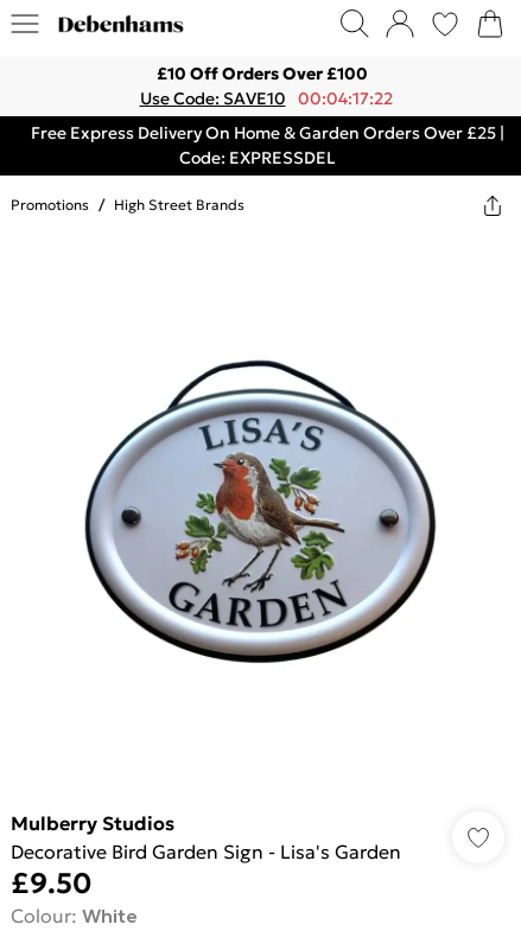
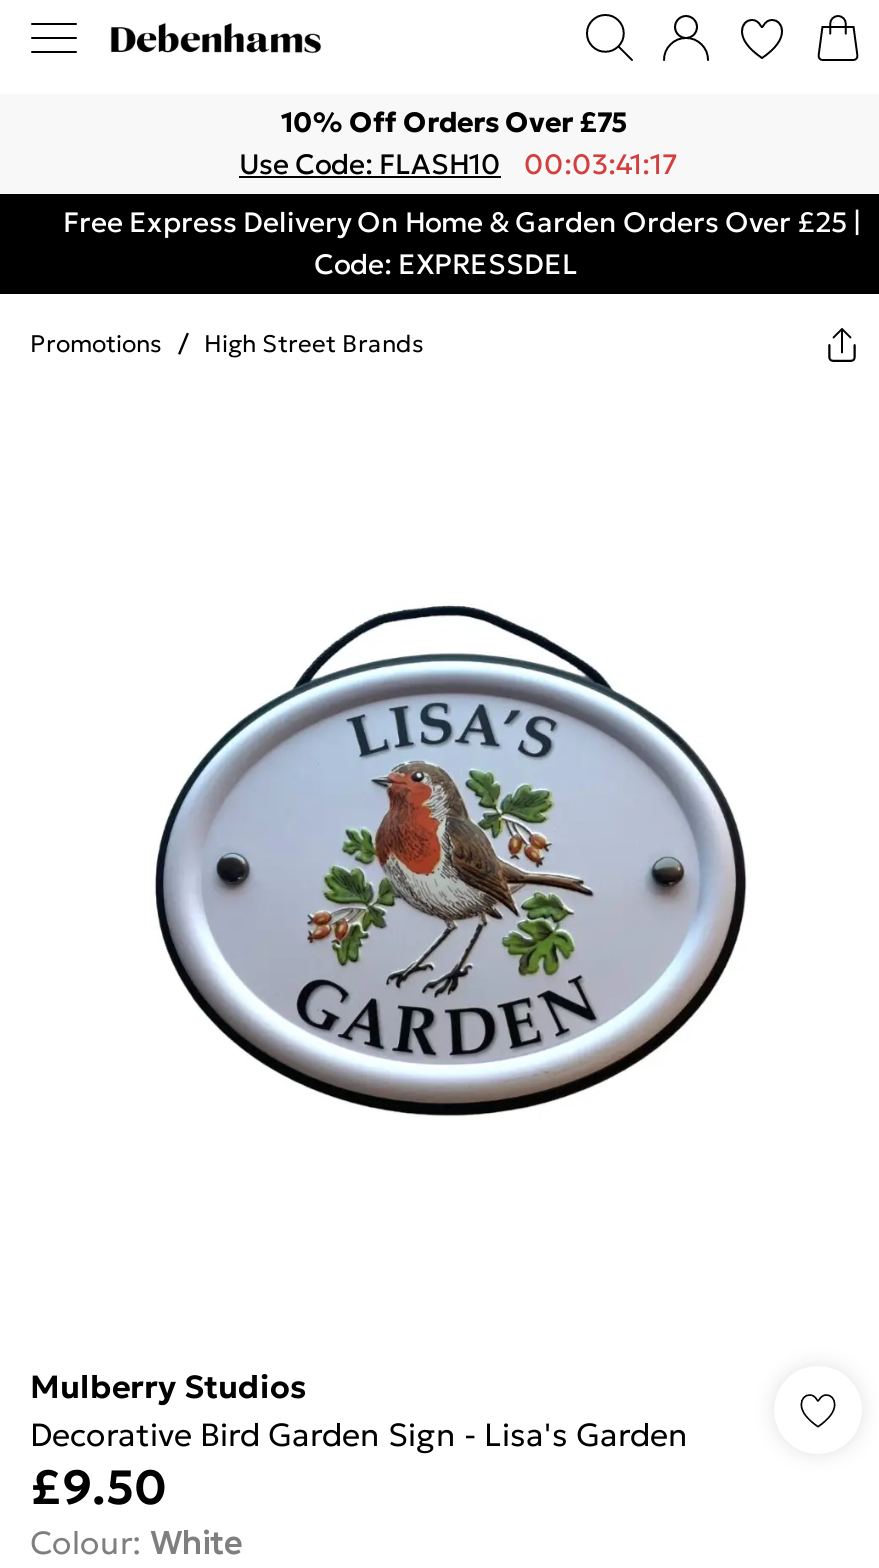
[139,63,392,109] £10 Off Orders Over £100 | Use Code: SAVE10 00:04:17:22 -> [239,104,678,182] 10% Off Orders Over £75 | Use Code: FLASH10 | 00:03:41:17

